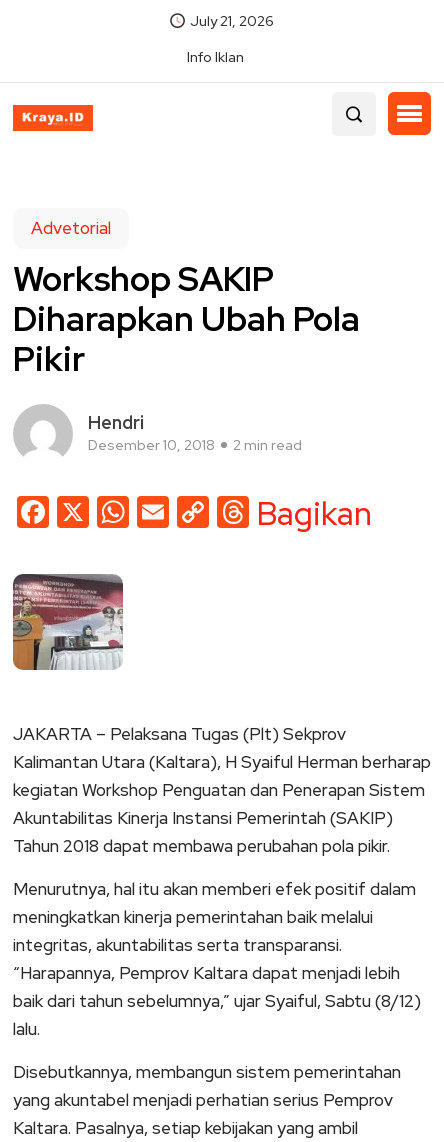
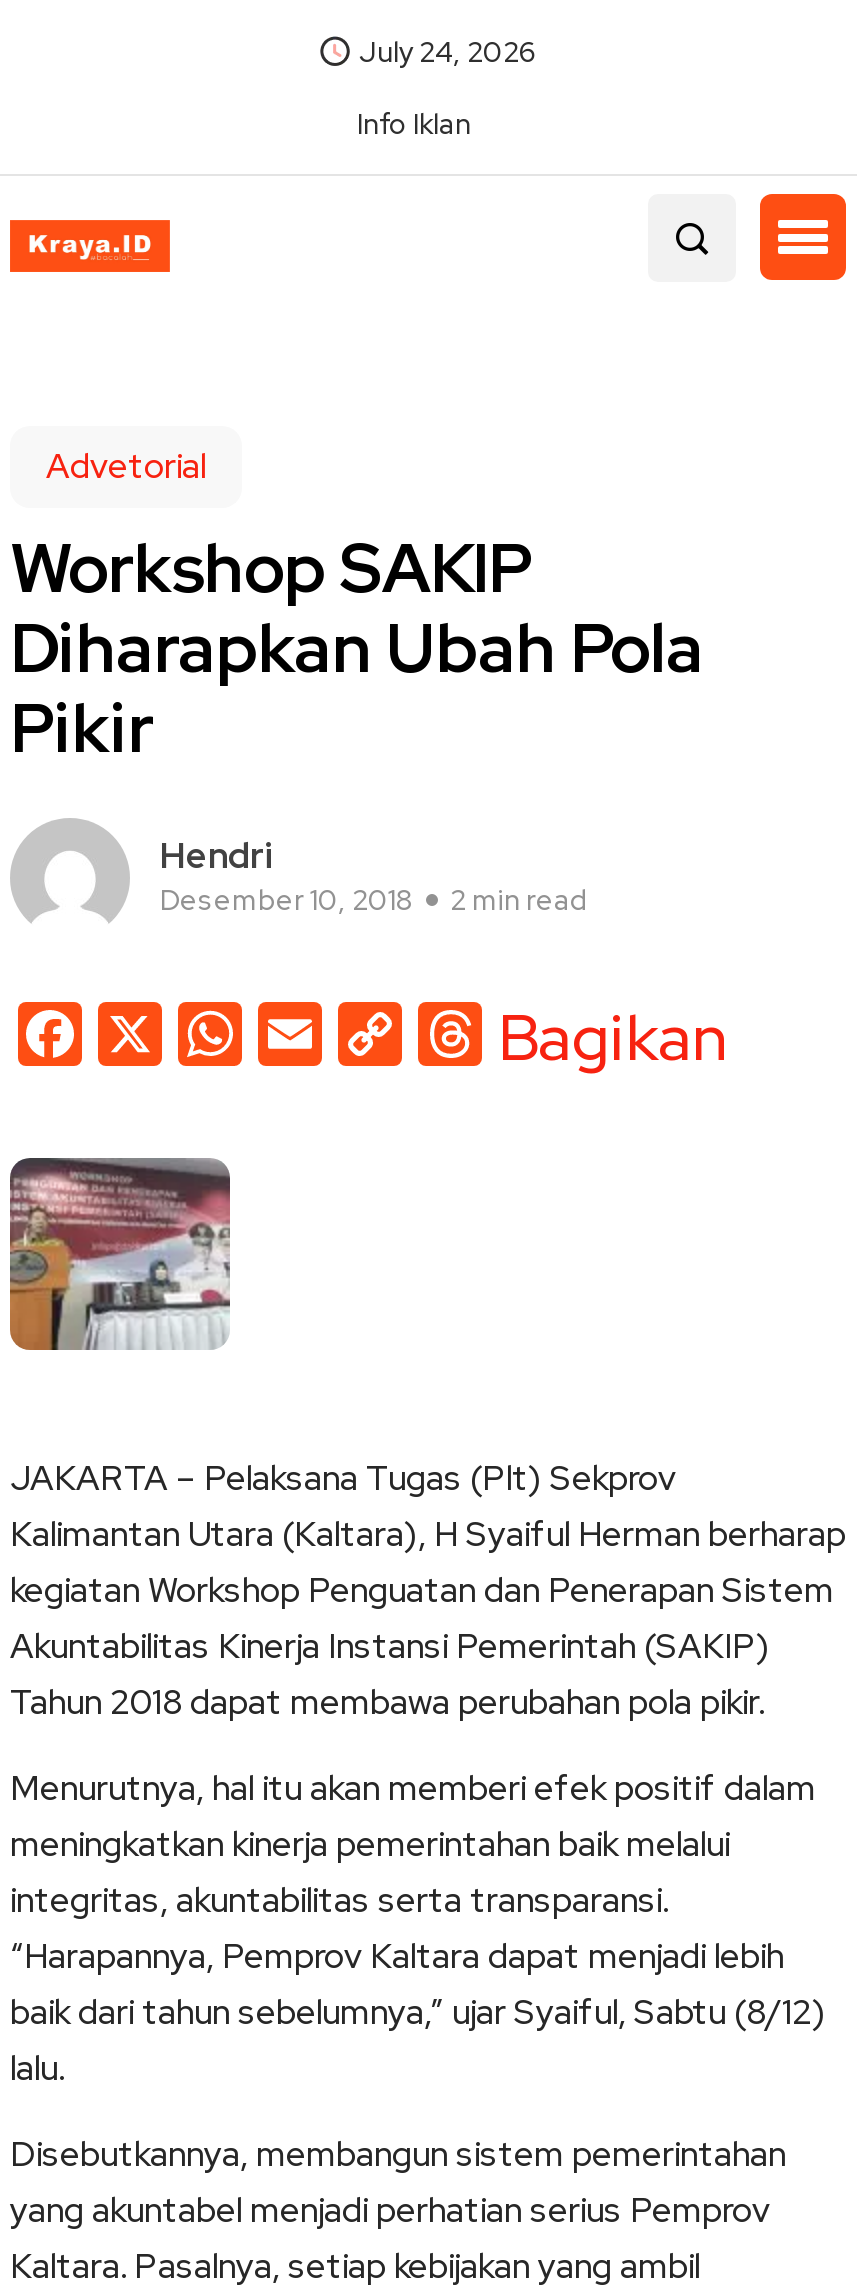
[190,12,274,30] July 21, 2026 -> [359,34,537,70] July 24, 2026

